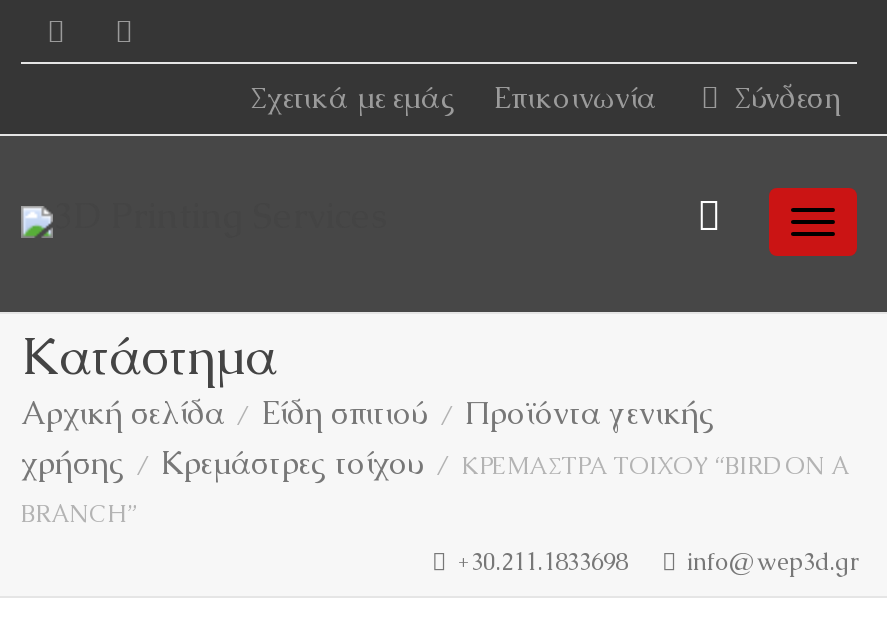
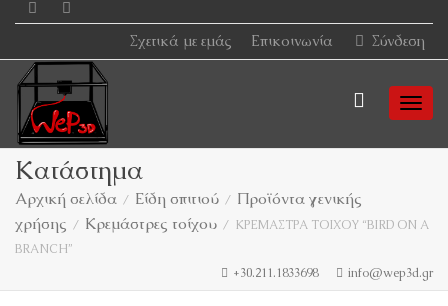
none -> [15,62,108,145] [image]

